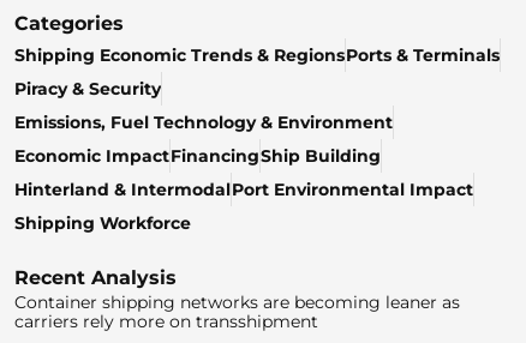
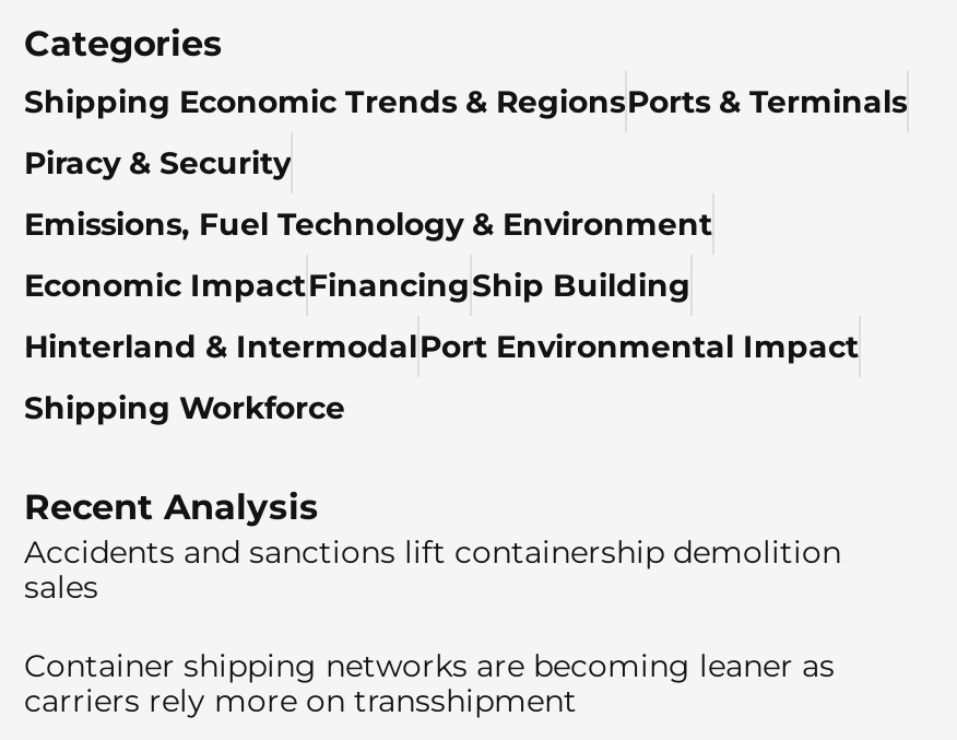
none -> [24,533,841,607] Accidents and sanctions lift containership demolition | sales

